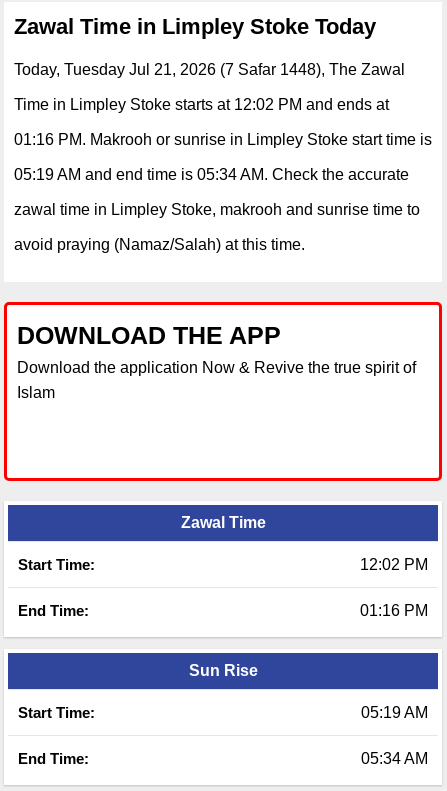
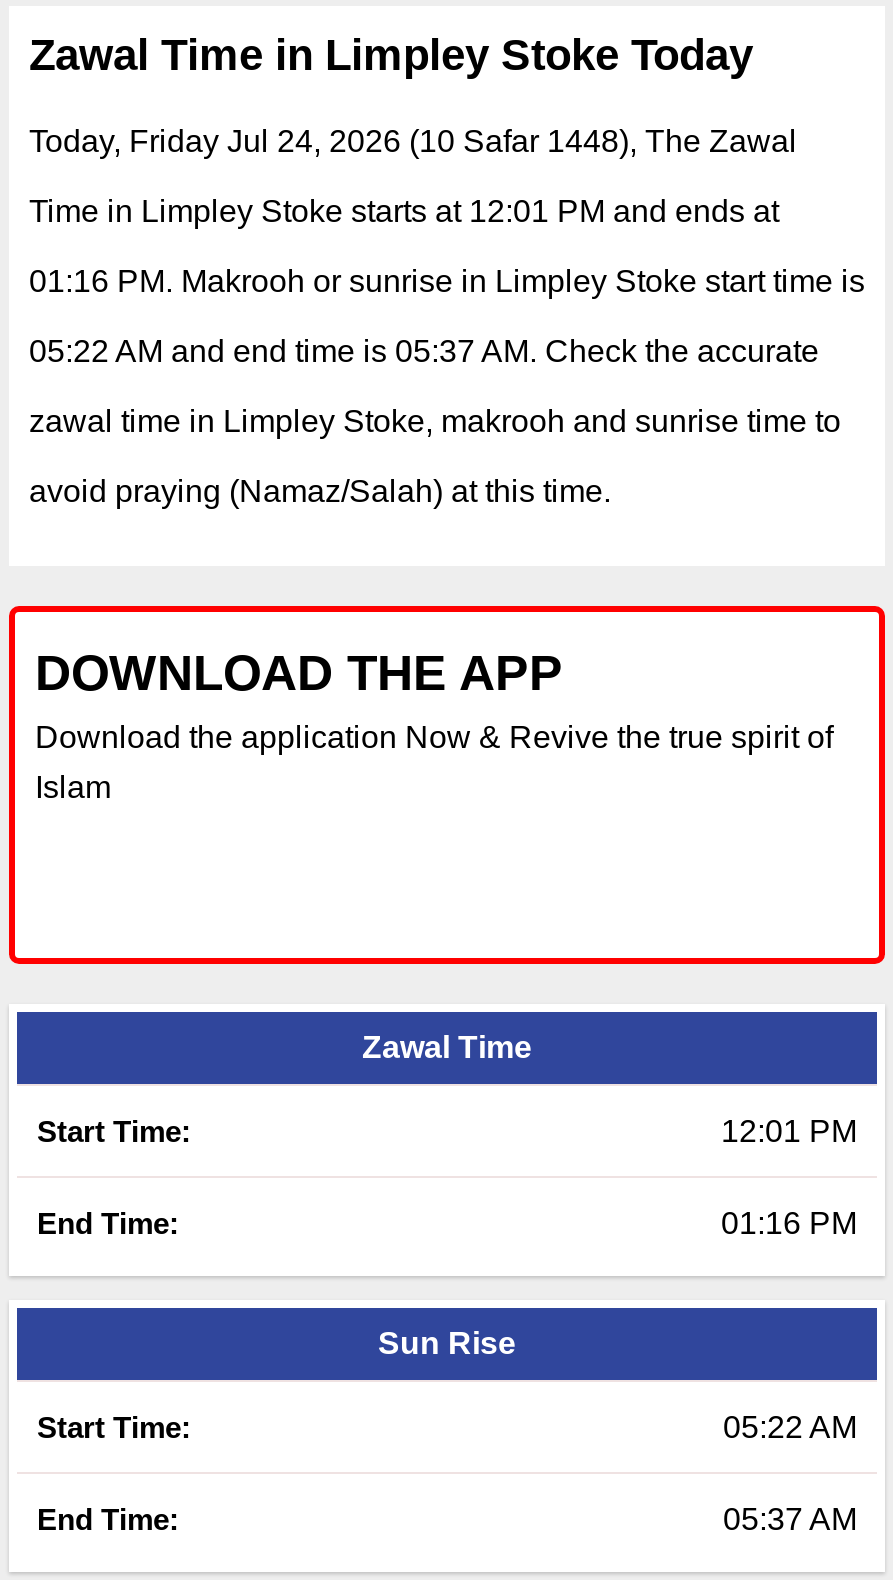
[14,61,405,78] Today, Tuesday Jul 21, 2026 (7 Safar 1448), The Zawal -> [29,124,797,158] Today, Friday Jul 24, 2026 (10 Safar 1448), The Zawal
[14,96,389,113] Time in Limpley Stoke starts at 12:02 PM and ends at -> [29,194,779,228] Time in Limpley Stoke starts at 12:01 PM and ends at
[14,166,409,183] 05:19 AM and end time is 05:34 AM. Check the accurate -> [29,334,819,368] 05:22 AM and end time is 05:37 AM. Check the accurate
[360,556,428,573] 12:02 PM -> [721,1114,857,1148] 12:01 PM
[361,704,428,721] 05:19 AM -> [723,1410,857,1444] 05:22 AM
[361,750,428,767] 05:34 AM -> [723,1502,857,1536] 05:37 AM

